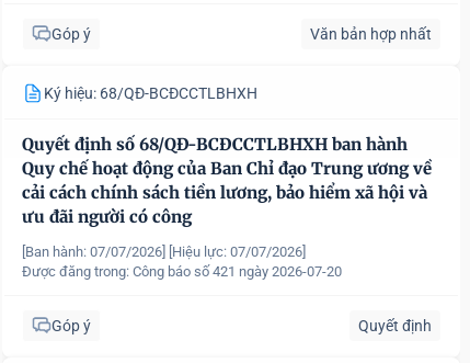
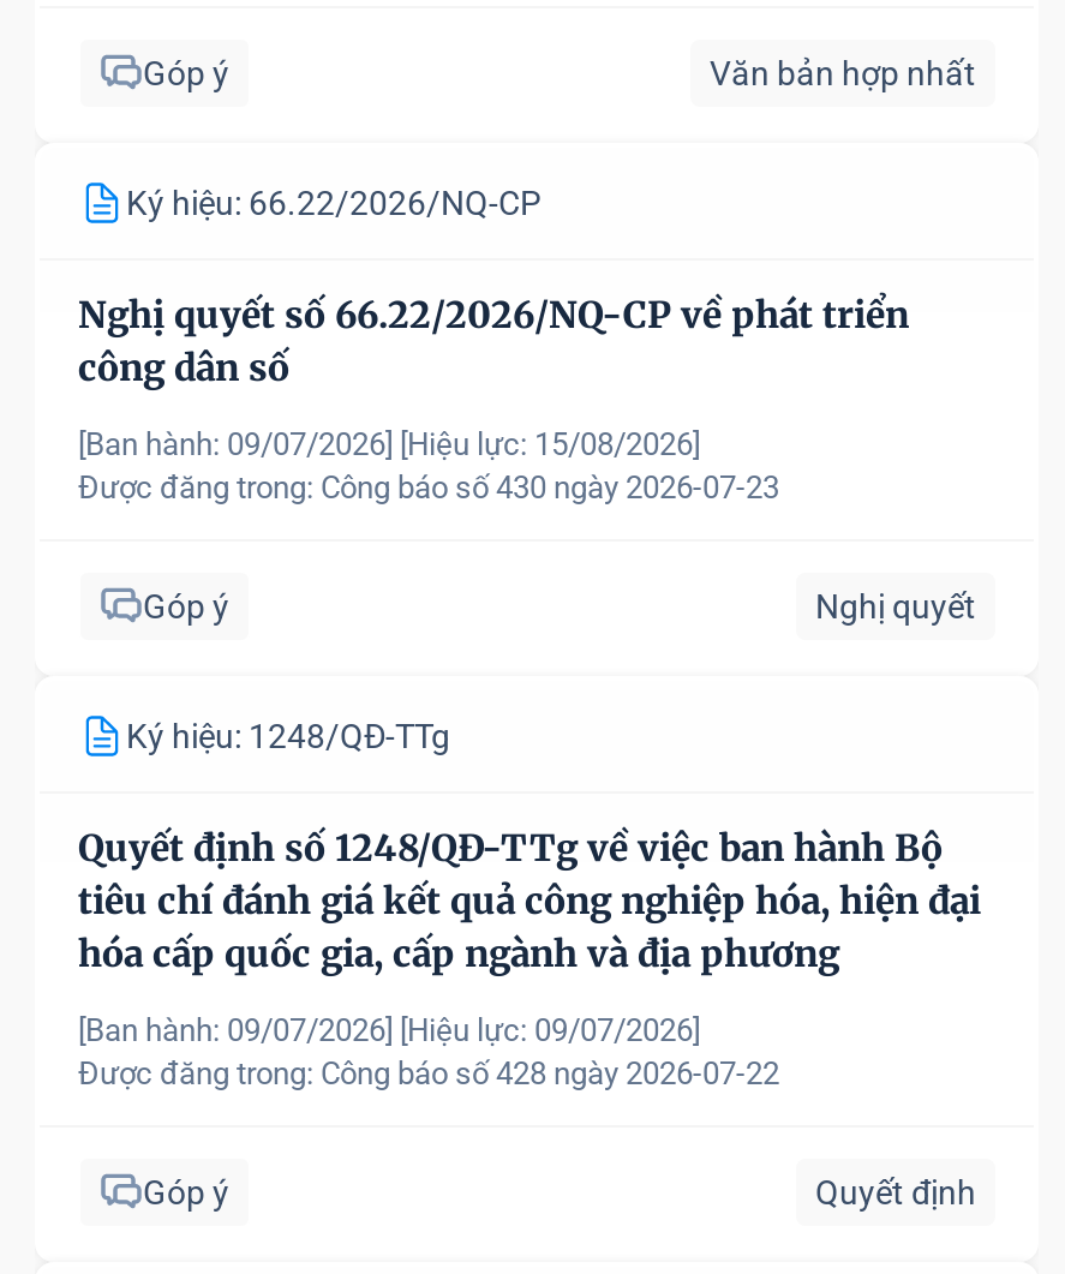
[22,85,432,280] Ký hiệu: 68/QĐ-BCĐCCTLBHXH | Quyết định số 68/QĐ-BCĐCCTLBHXH ban hành | Quy chế hoạt động của Ban Chỉ đạo Trung ương về | cải cách chính sách tiền lương, bảo hiểm xã hội và | ưu đãi người có công | [Ban hành: 07/07/2026] [Hiệu lực: 07/07/2026] | Được đăng trong: Công báo số 421 ngày 2026-07-20 -> [78,185,981,1093] Ký hiệu: 66.22/2026/NQ-CP | Nghị quyết số 66.22/2026/NQ-CP về phát triển | công dân số | [Ban hành: 09/07/2026] [Hiệu lực: 15/08/2026] | Được đăng trong: Công báo số 430 ngày 2026-07-23 | Góp ý | Nghị quyết | Ký hiệu: 1248/QĐ-TTg | Quyết định số 1248/QĐ-TTg về việc ban hành Bộ | tiêu chí đánh giá kết quả công nghiệp hóa, hiện đại | hóa cấp quốc gia, cấp ngành và địa phương | [Ban hành: 09/07/2026] [Hiệu lực: 09/07/2026] | Được đăng trong: Công báo số 428 ngày 2026-07-22

